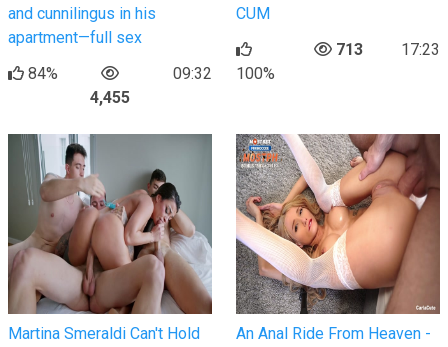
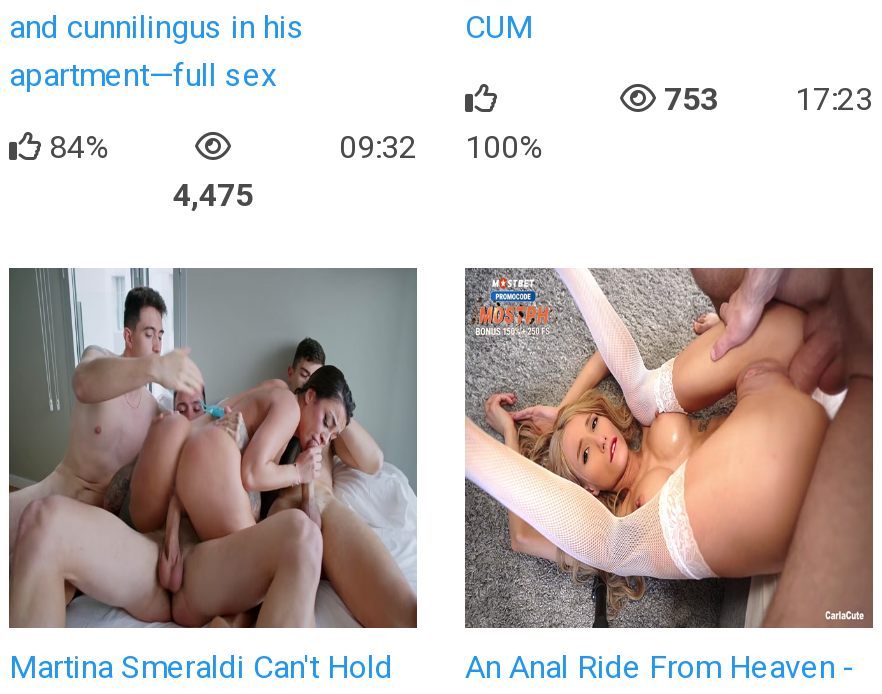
[331,40,362,59] 713 -> [656,80,718,118] 753
[90,88,130,107] 4,455 -> [173,176,253,214] 4,475

